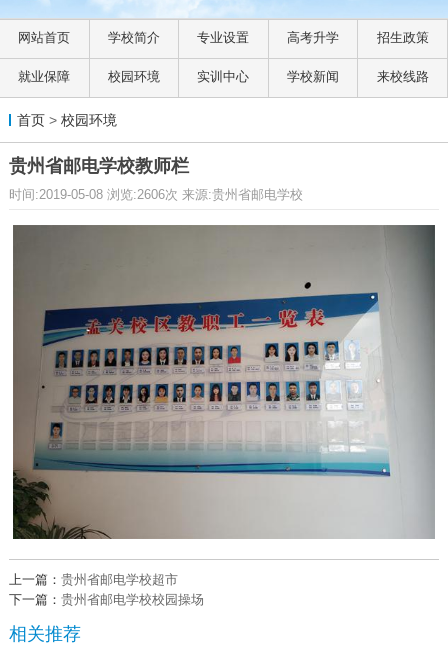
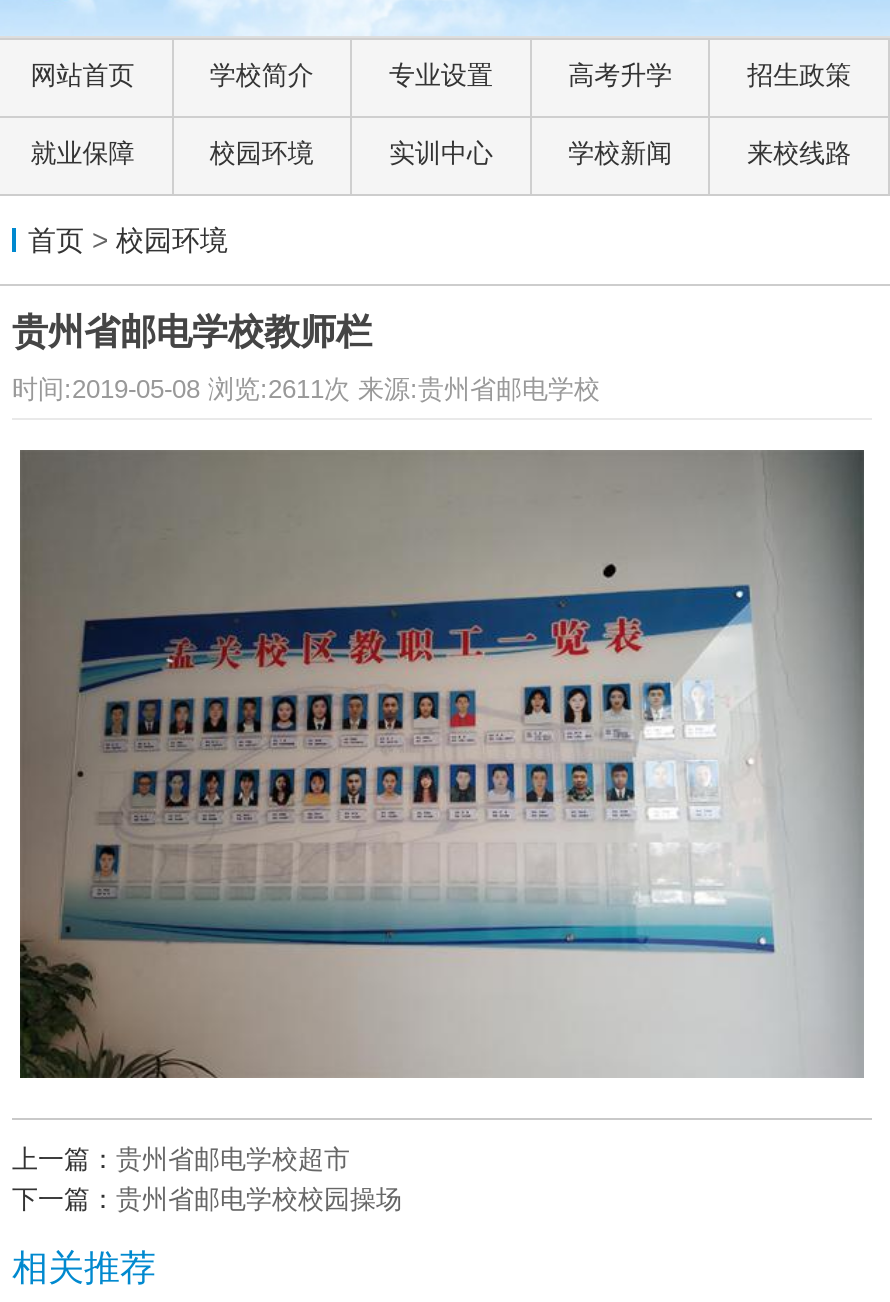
[9,187,303,202] 时间:2019-05-08 浏览:2606次 来源:贵州省邮电学校 -> [12,373,600,403] 时间:2019-05-08 浏览:2611次 来源:贵州省邮电学校

